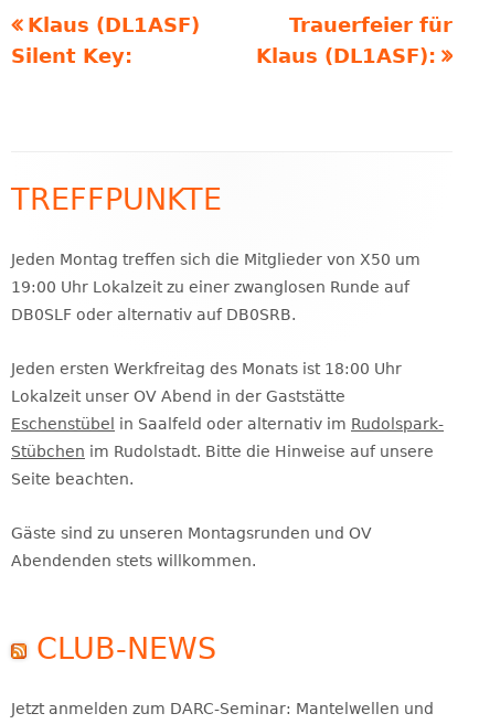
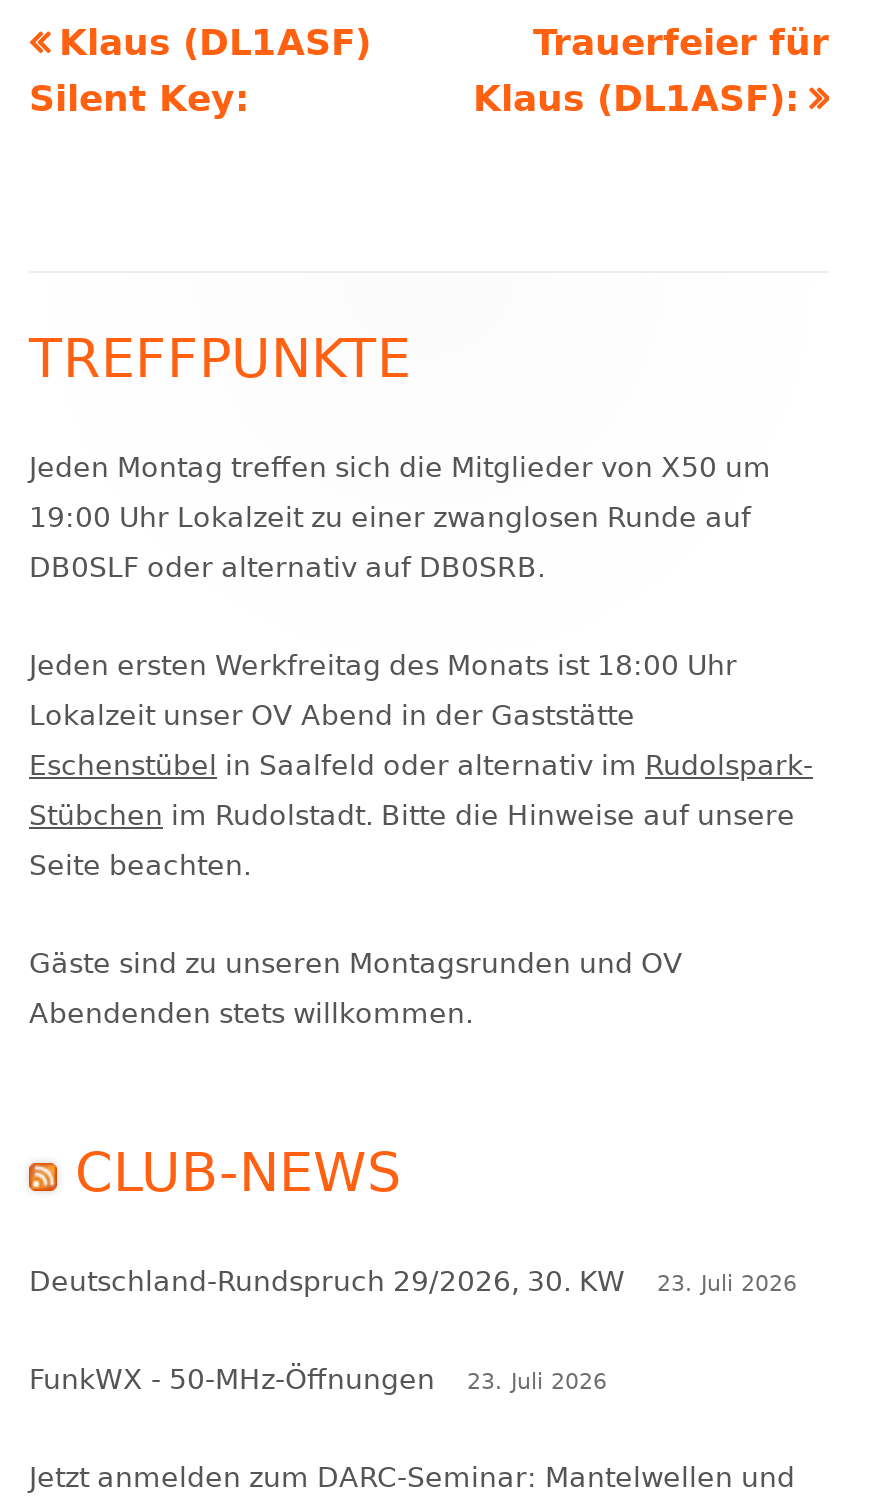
none -> [29,1266,797,1396] Deutschland-Rundspruch 29/2026, 30. KW | 23. Juli 2026 | FunkWX - 50-MHz-Öffnungen | 23. Juli 2026

